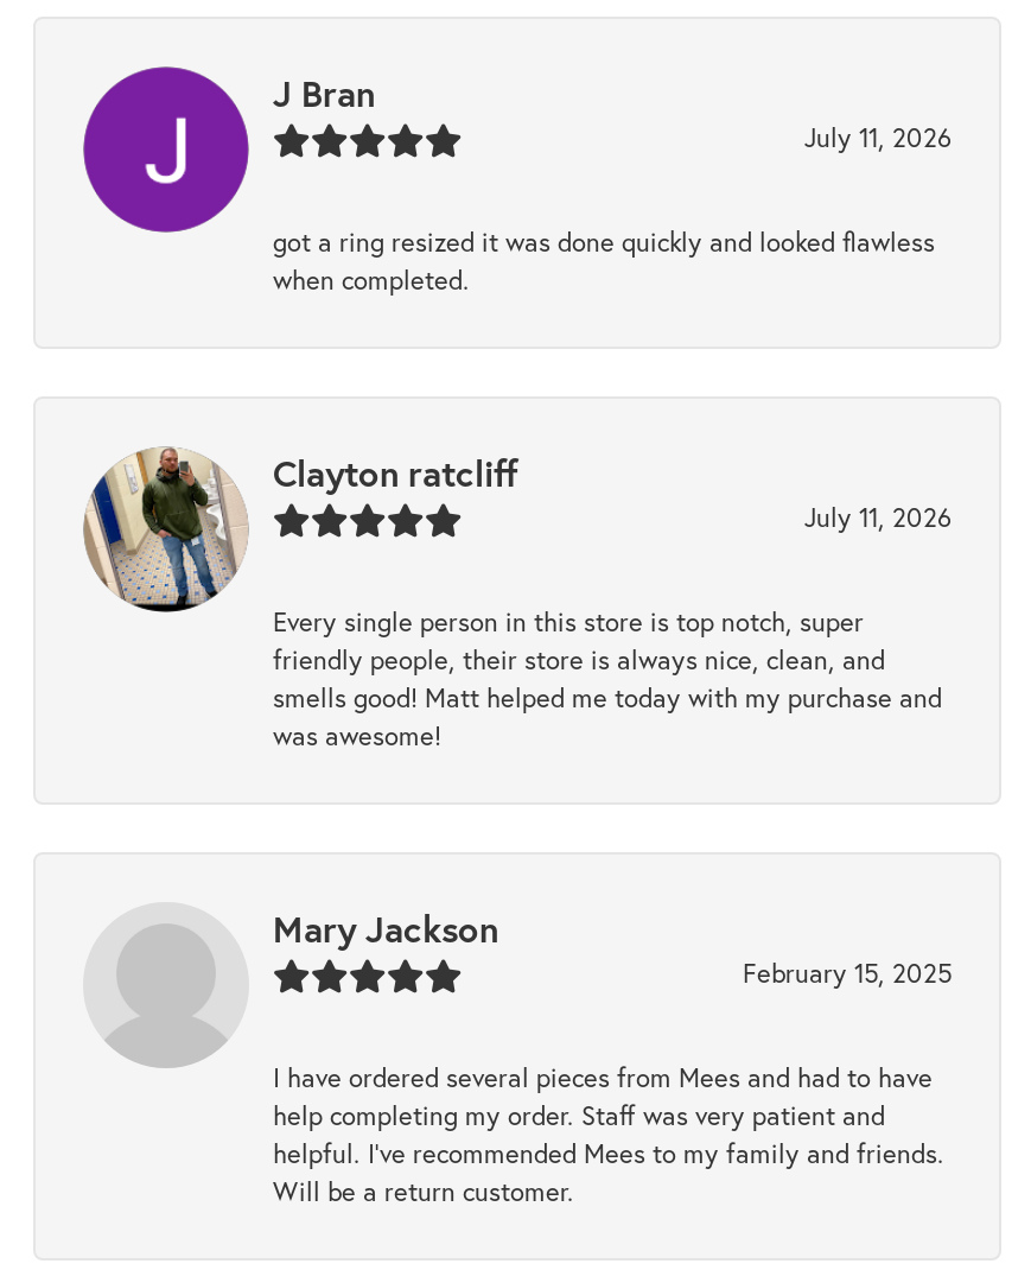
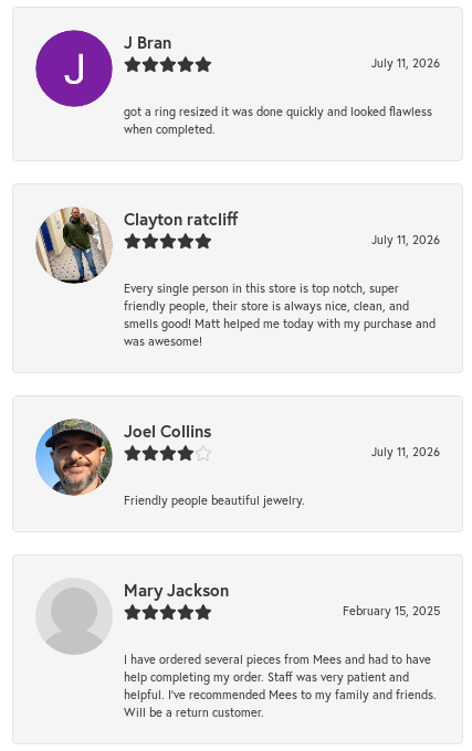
none -> [35,419,440,508] [image] | Joel Collins | July 11, 2026 | Friendly people beautiful jewelry.

